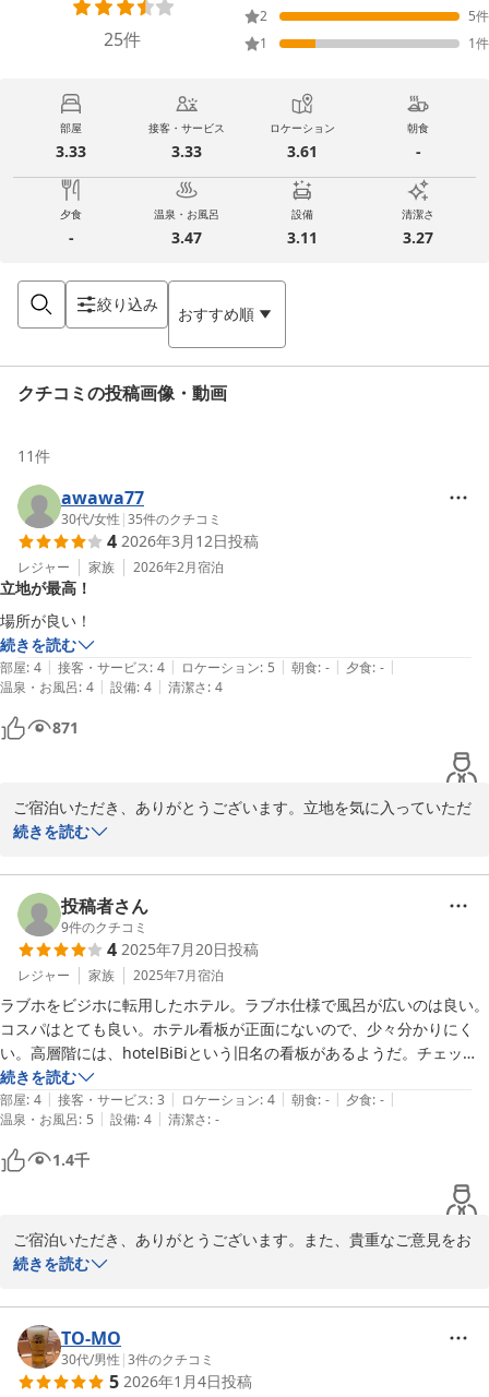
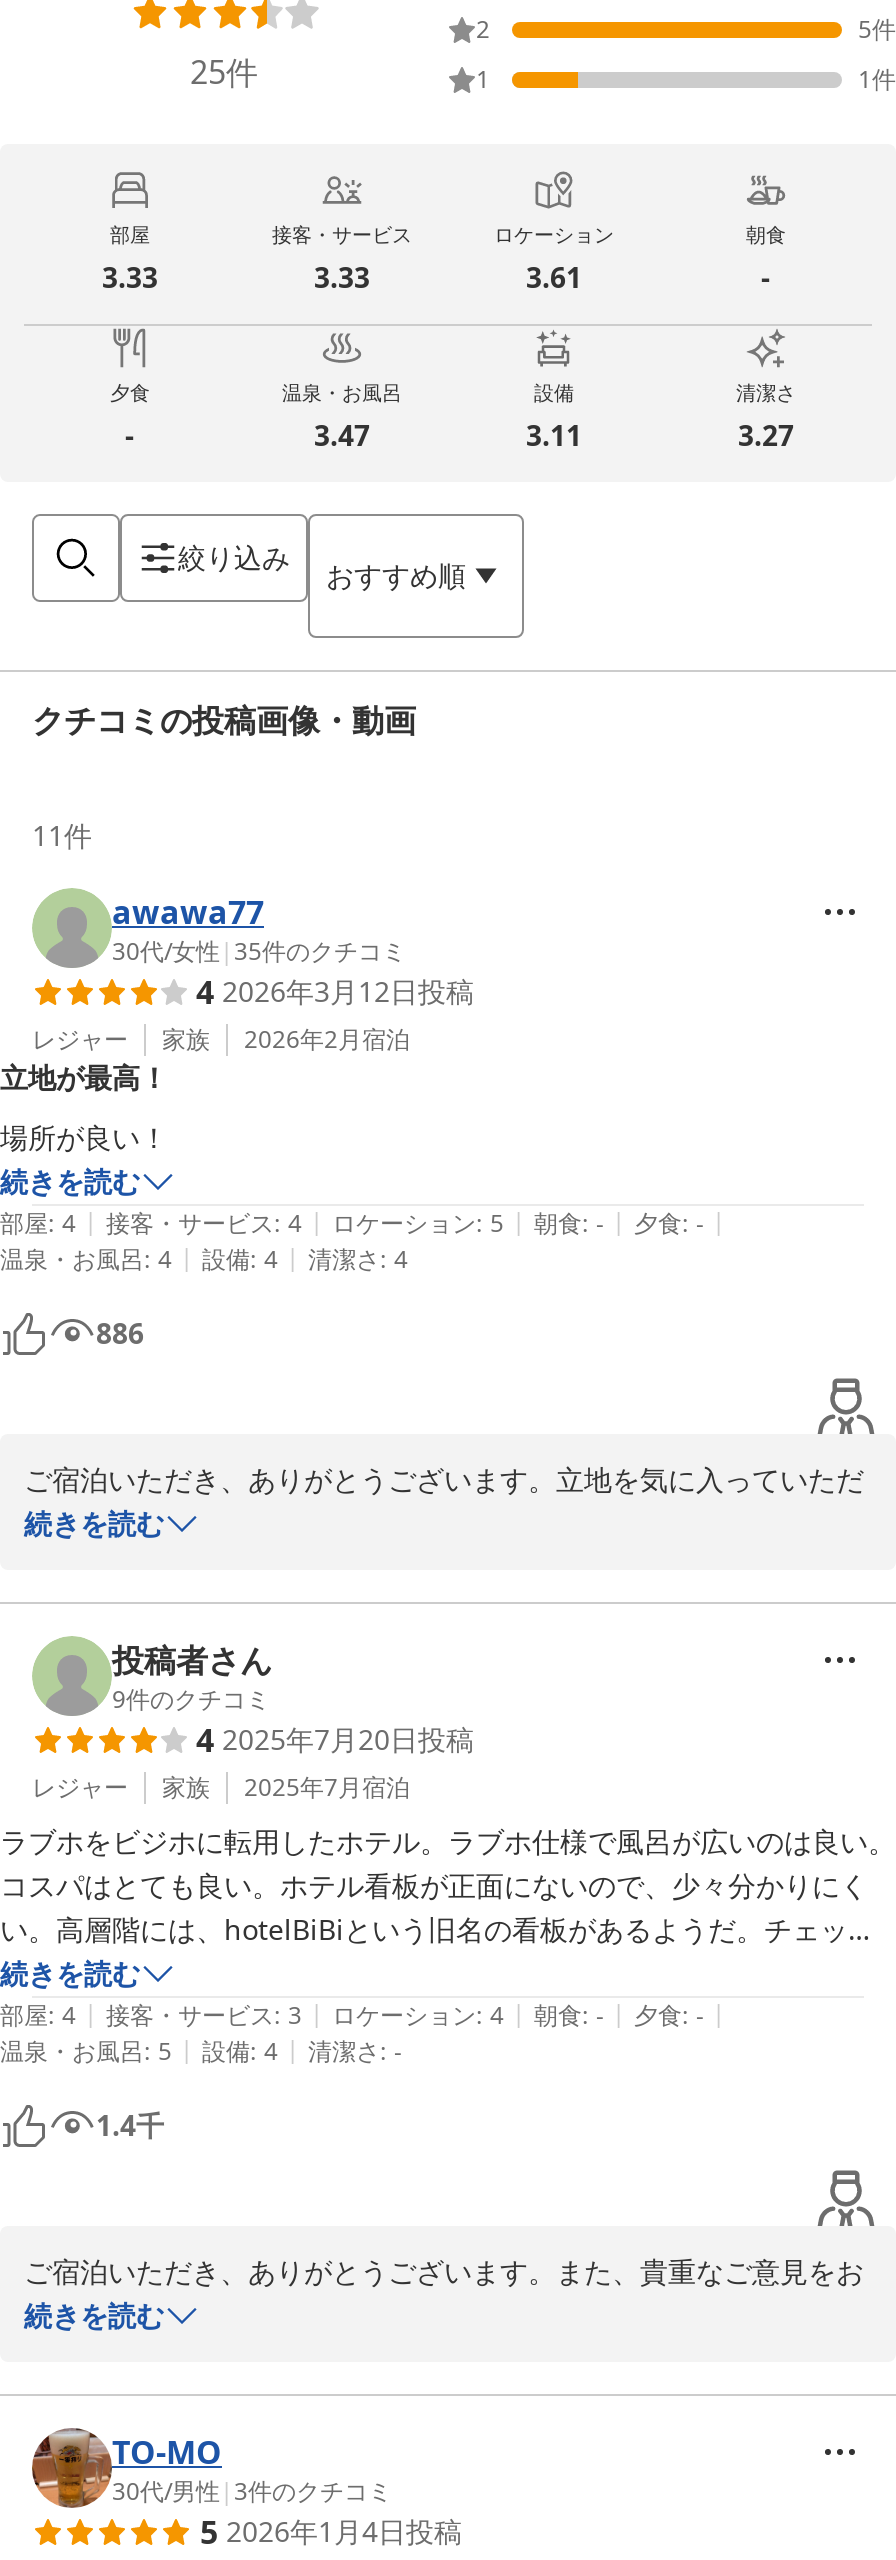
[52,717,79,738] 871 -> [96,1314,144,1352] 886

